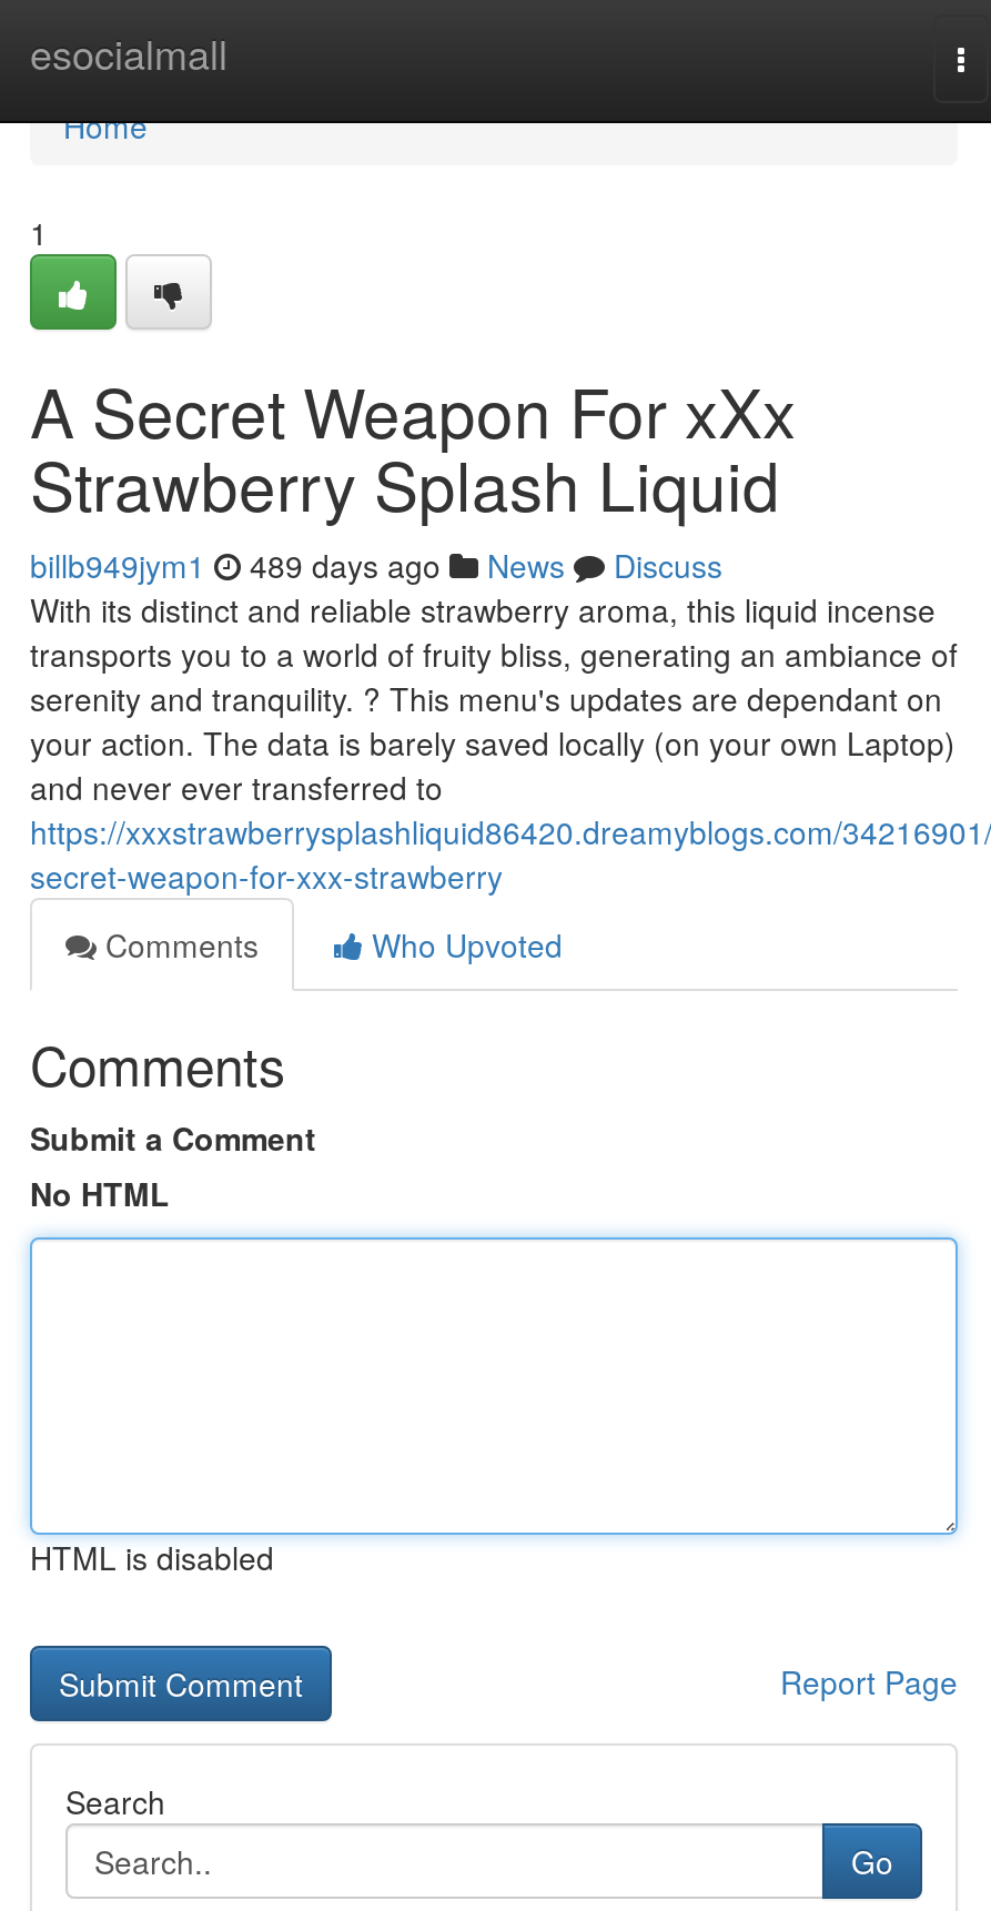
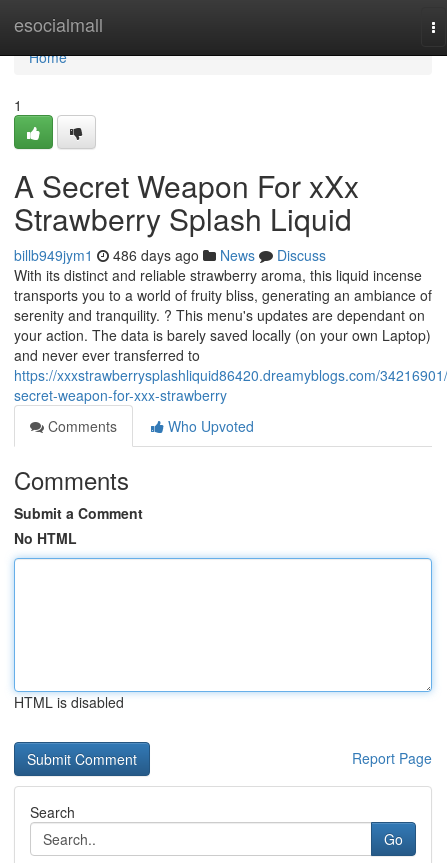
[30,543,722,587] billb949jym1 489 days ago News Discuss -> [14,245,326,265] billb949jym1 486 days ago News Discuss

